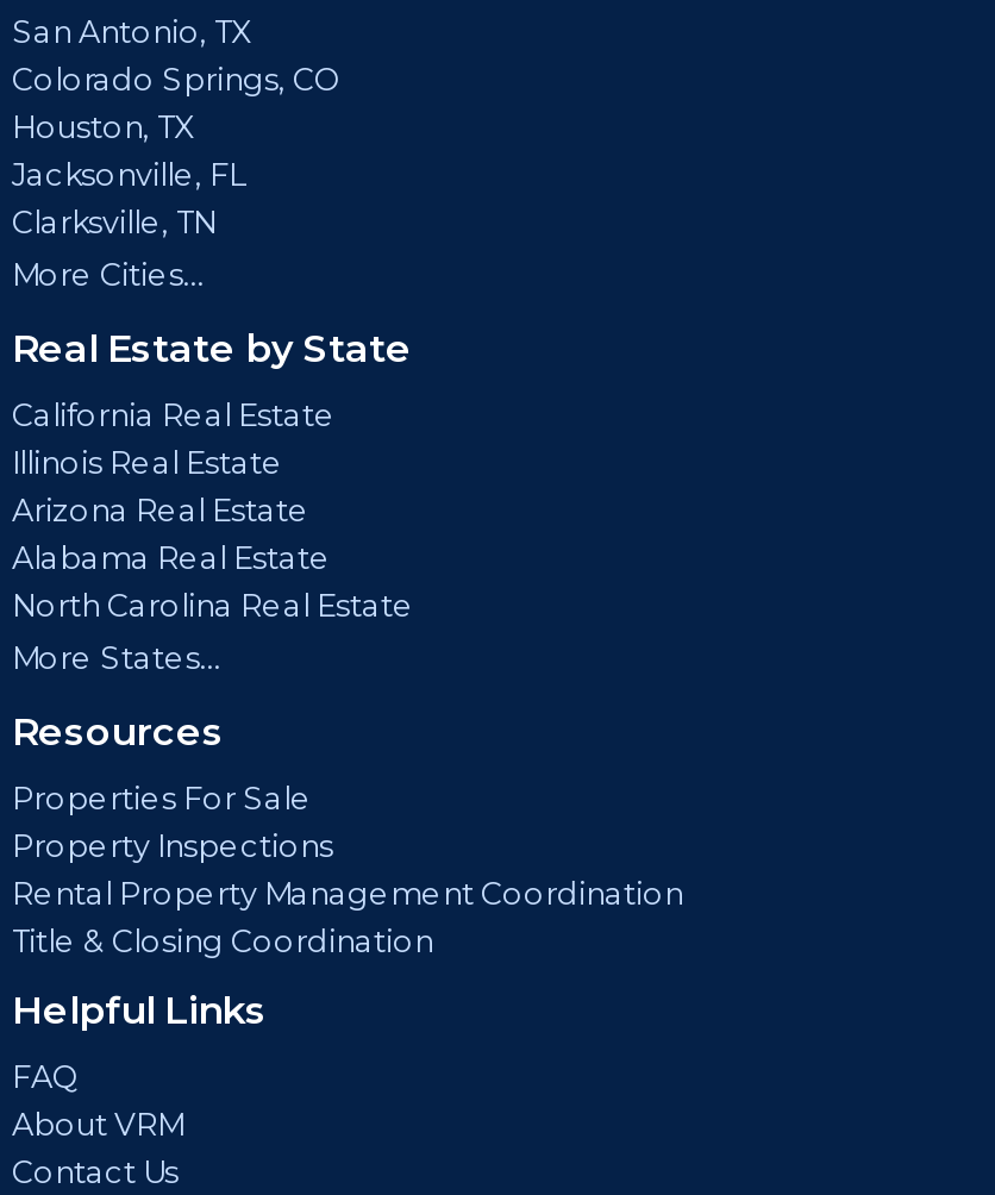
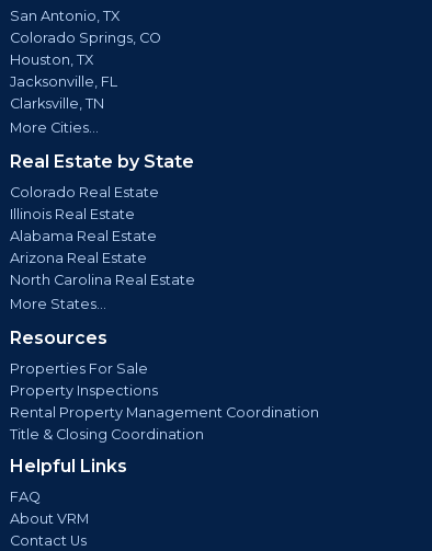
[12,397,336,433] California Real Estate -> [10,184,159,200] Colorado Real Estate
moved [12,493,309,528] -> [10,250,147,266]: Arizona Real Estate
moved [12,540,331,576] -> [10,228,157,244]: Alabama Real Estate

